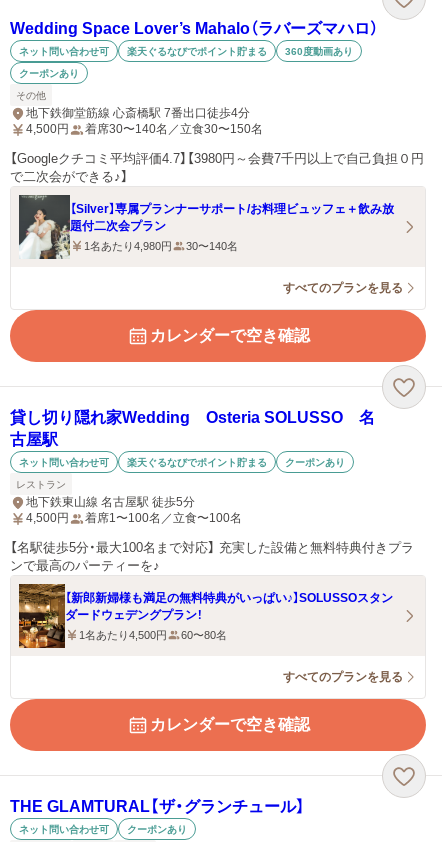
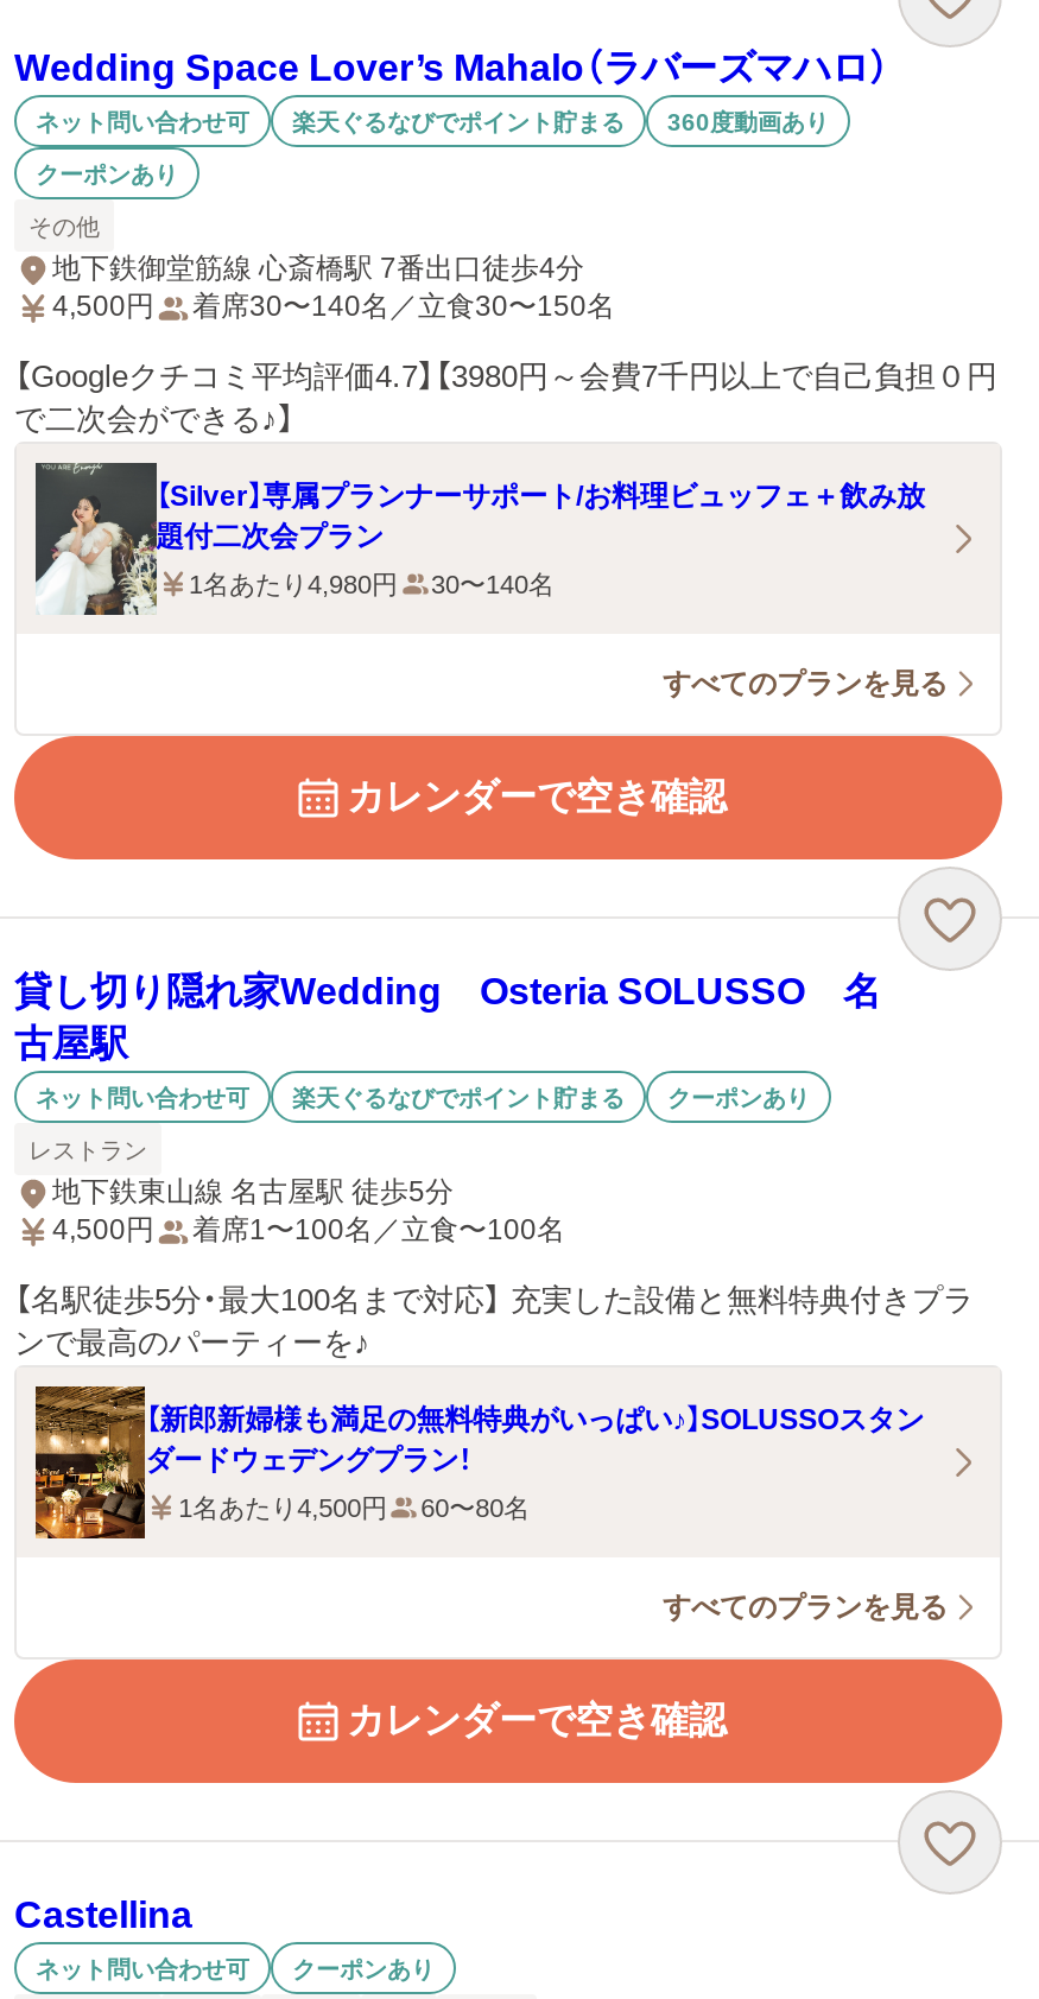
[10,798,305,815] THE GLAMTURAL【ザ・グランチュール】 -> [14,1895,192,1935] Castellina

